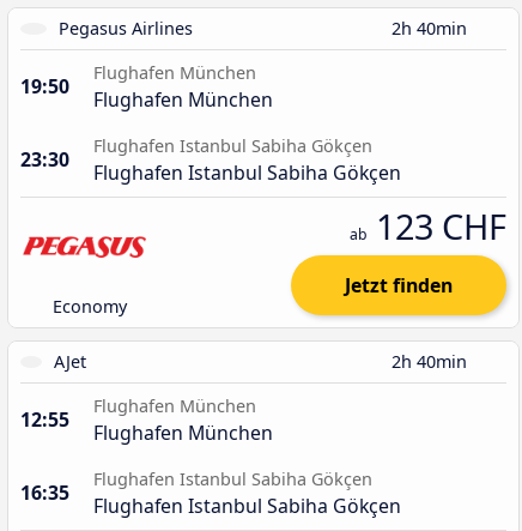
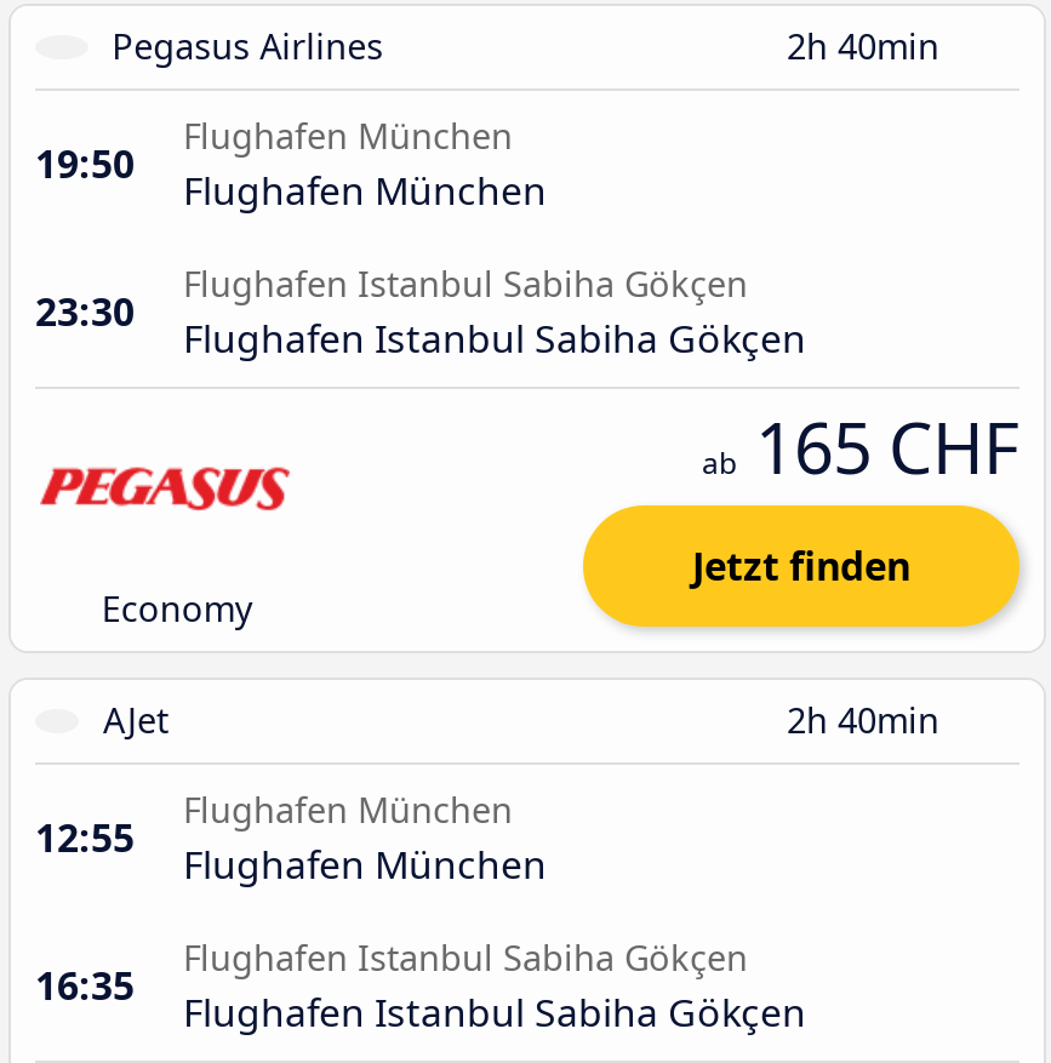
[350,202,506,249] ab 123 CHF -> [702,398,1019,493] ab 165 CHF

